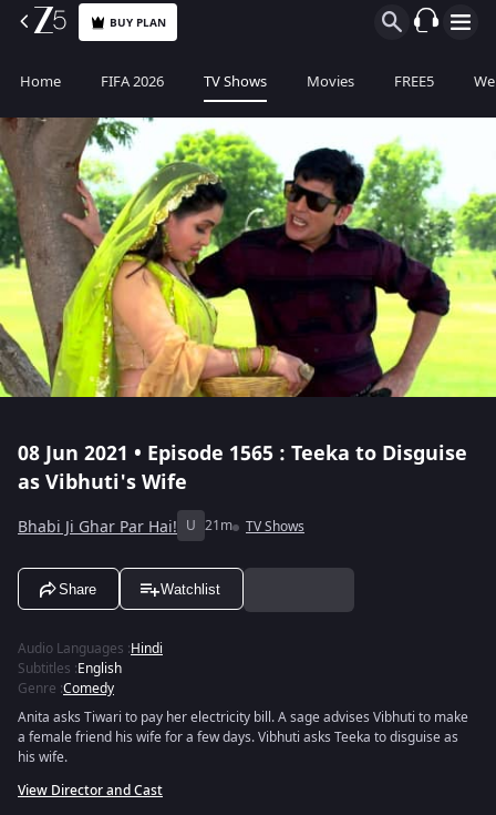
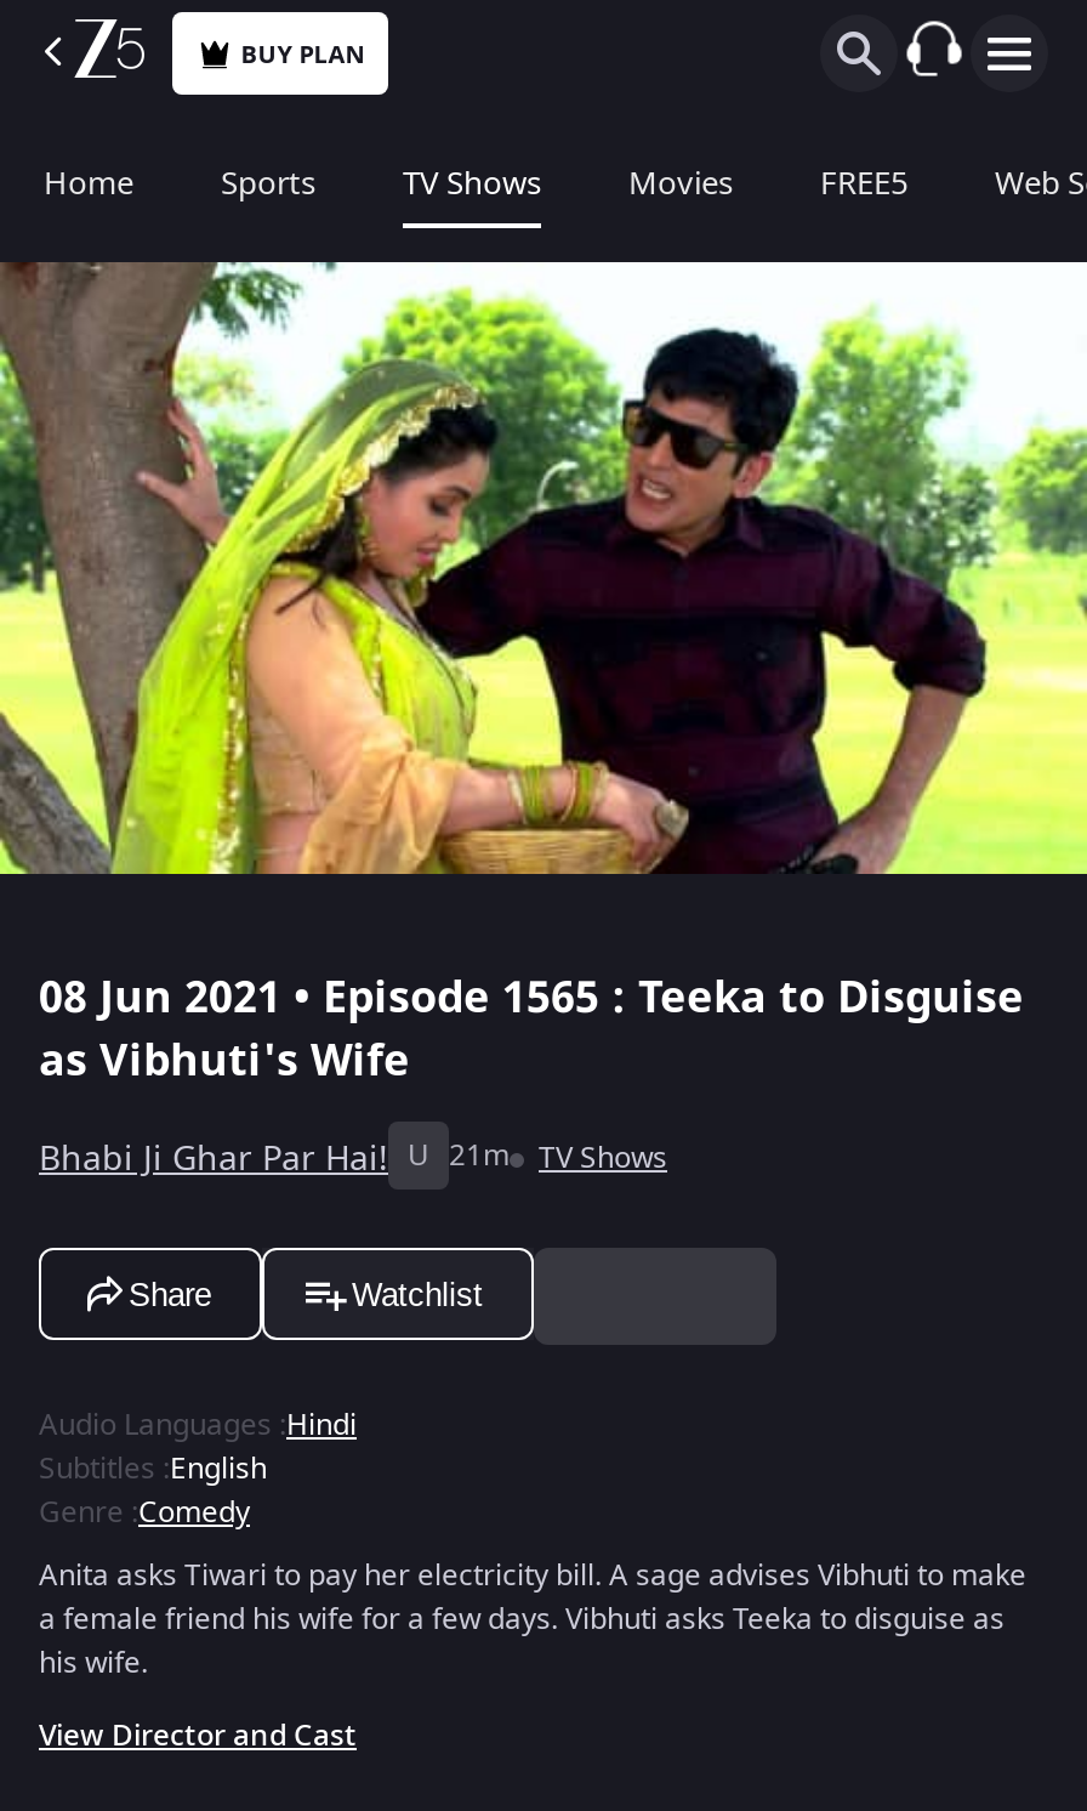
[101,71,164,92] FIFA 2026 -> [221,160,315,206] Sports

